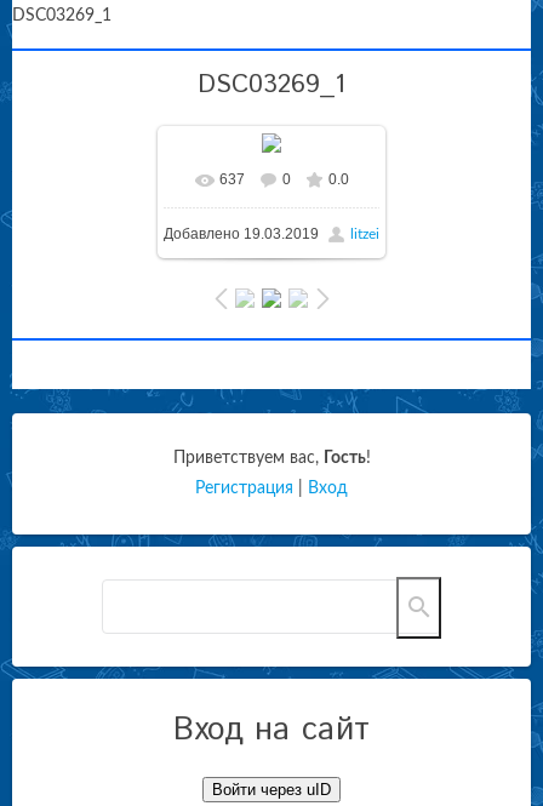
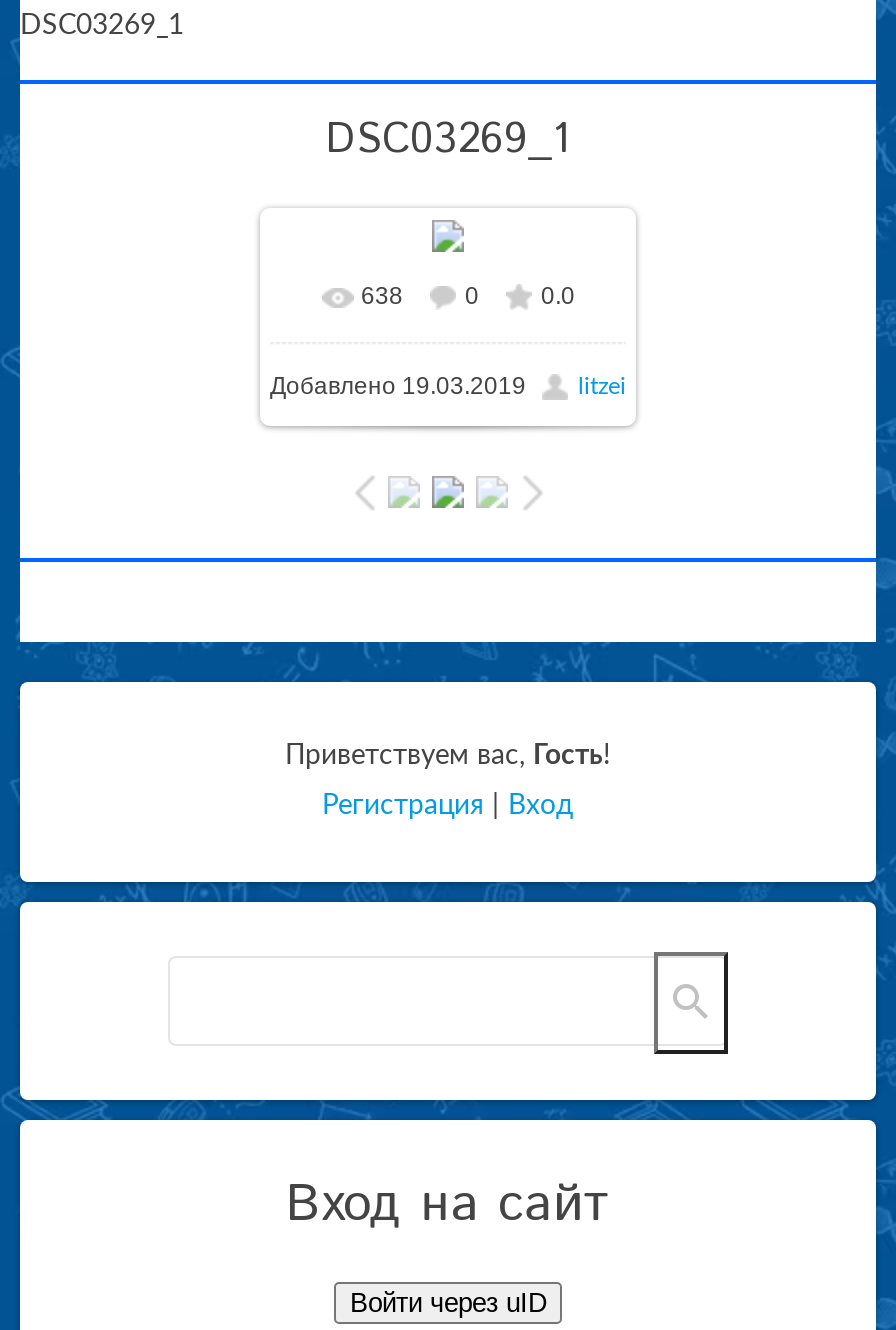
[219,171,244,188] 637 -> [361,282,403,310] 638

